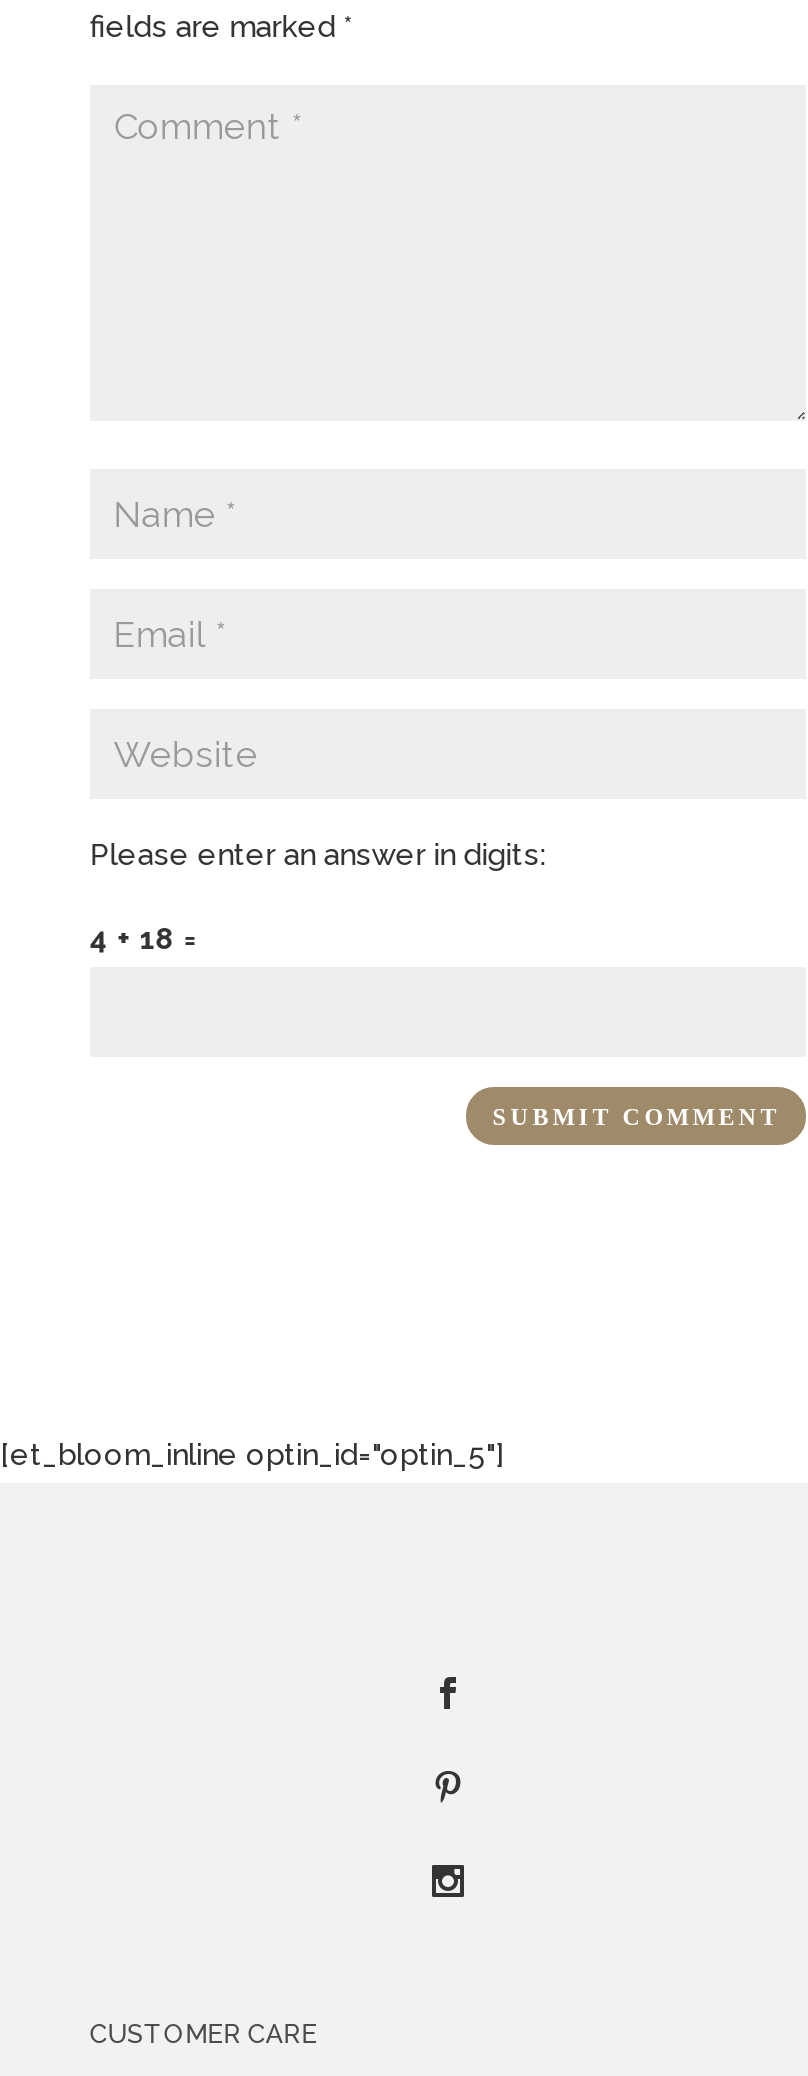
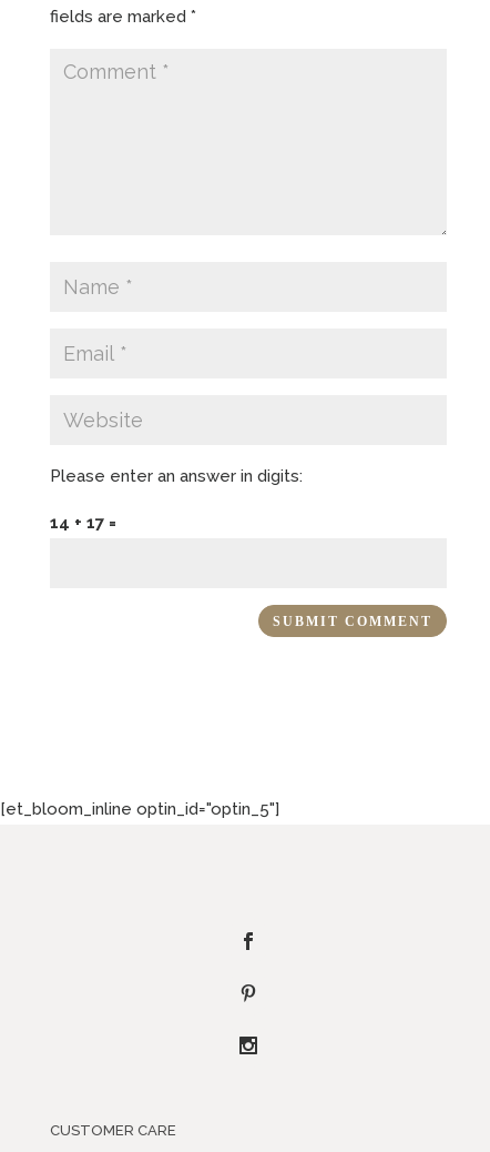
[90,922,198,958] 4 + 18 = -> [50,513,116,533] 14 + 17 =

